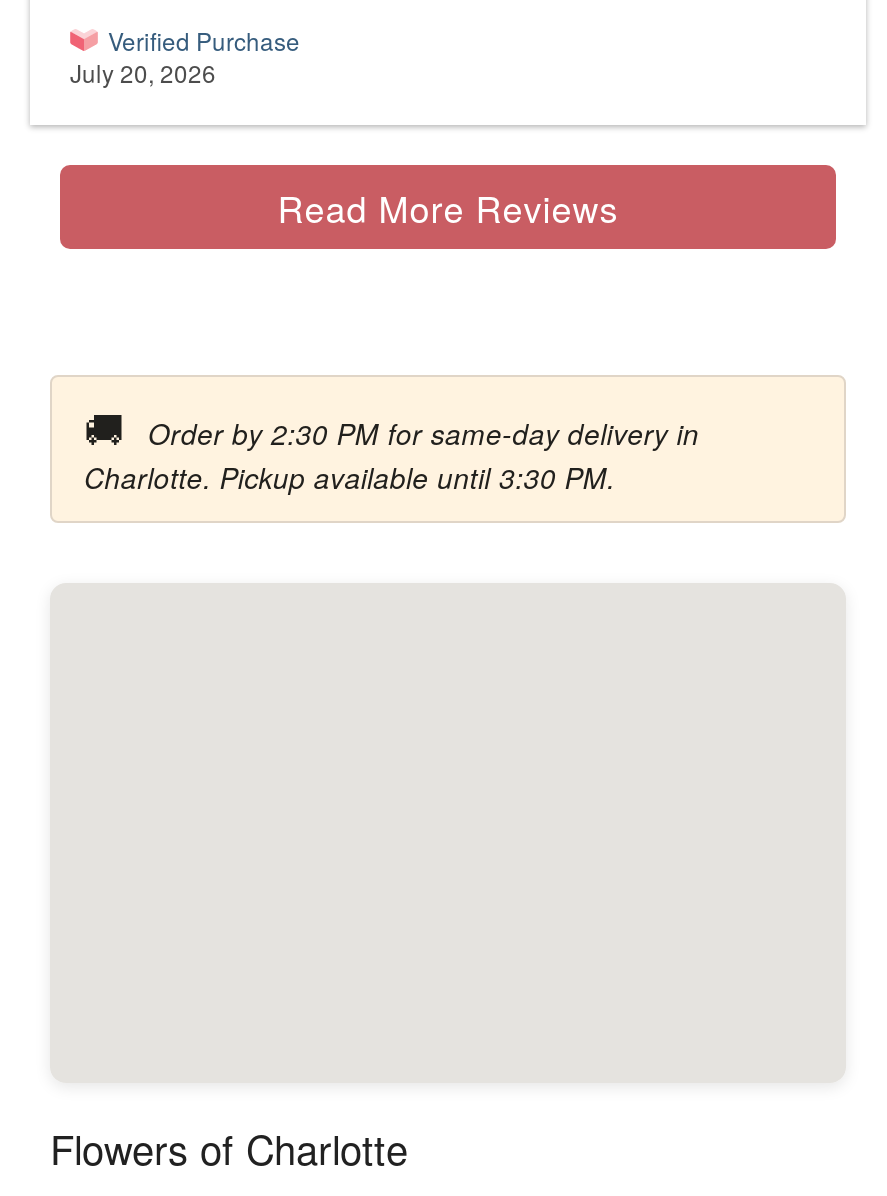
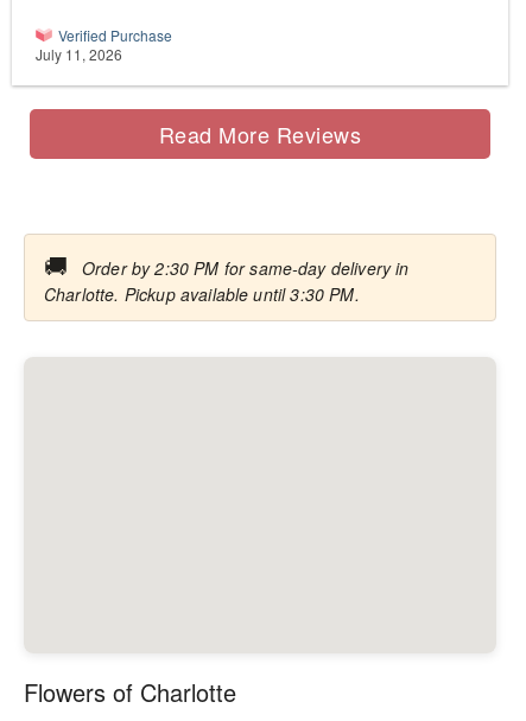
[70,55,216,89] July 20, 2026 -> [36,44,122,64] July 11, 2026

